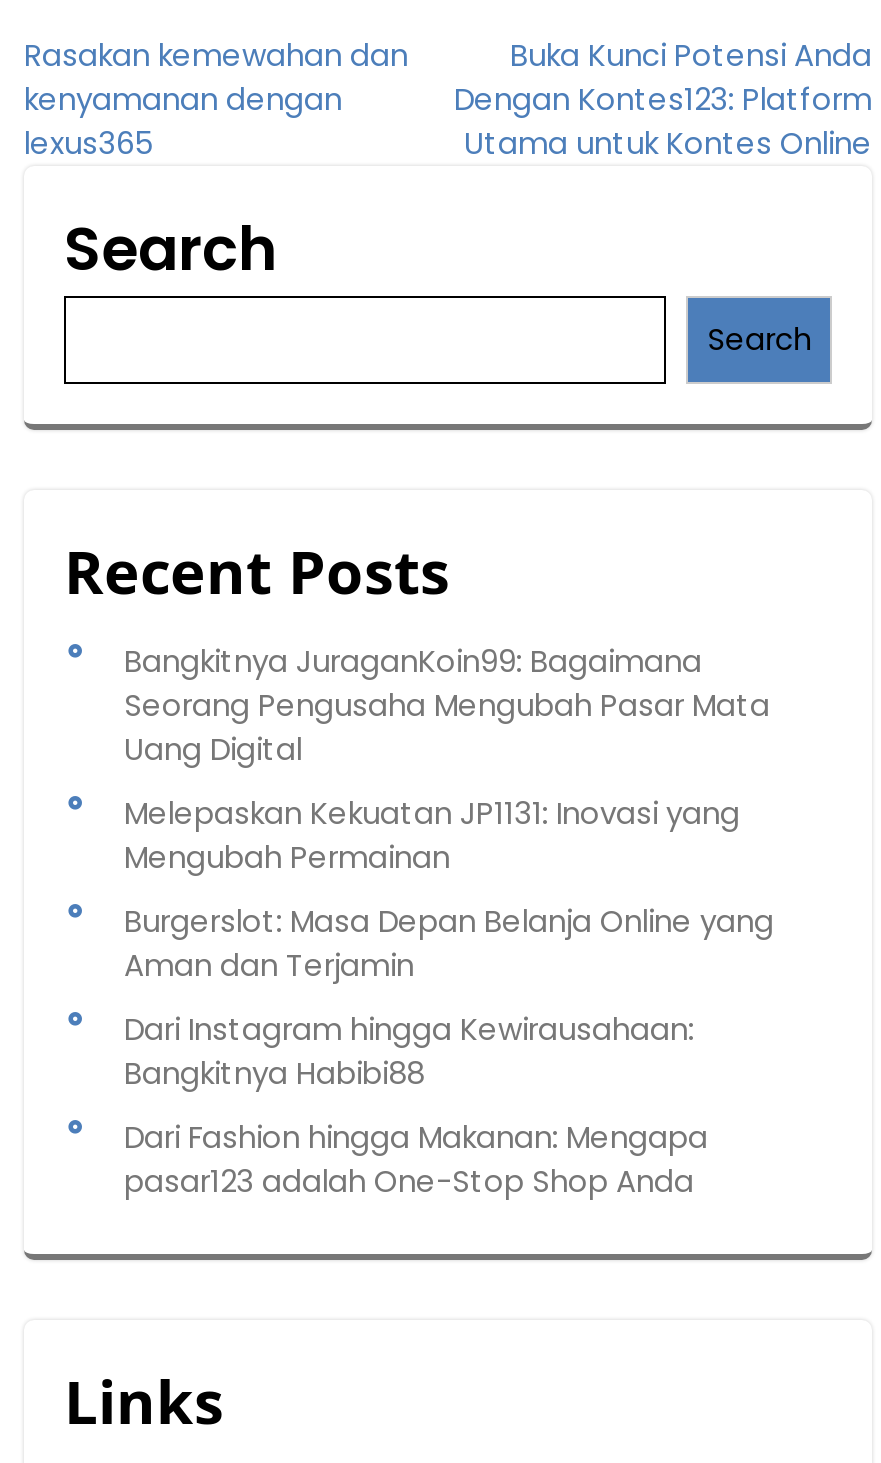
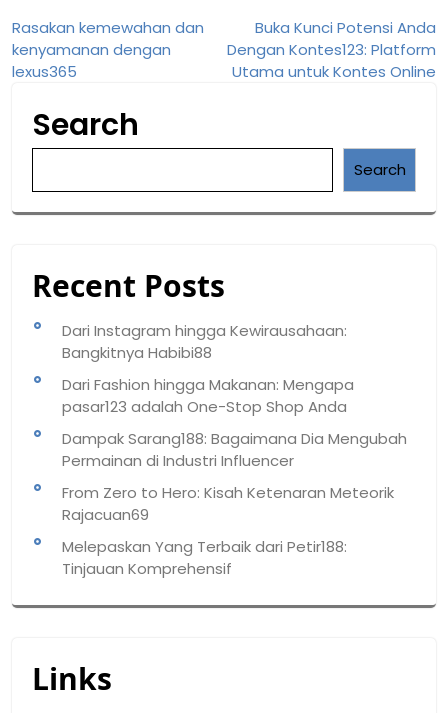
[124,640,774,986] Bangkitnya JuraganKoin99: Bagaimana | Seorang Pengusaha Mengubah Pasar Mata | Uang Digital | Melepaskan Kekuatan JP1131: Inovasi yang | Mengubah Permainan | Burgerslot: Masa Depan Belanja Online yang | Aman dan Terjamin -> none
moved [124,1008,708,1158] -> [62,320,354,395]: Dari Instagram hingga Kewirausahaan: | Bangkitnya Habibi88 | Dari Fashion hingga Makanan: Mengapa
none -> [62,428,407,579] Dampak Sarang188: Bagaimana Dia Mengubah | Permainan di Industri Influencer | From Zero to Hero: Kisah Ketenaran Meteorik | Rajacuan69 | Melepaskan Yang Terbaik dari Petir188: | Tinjauan Komprehensif

